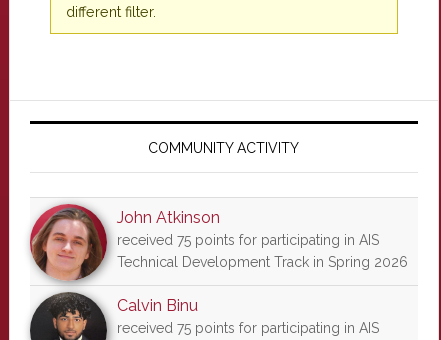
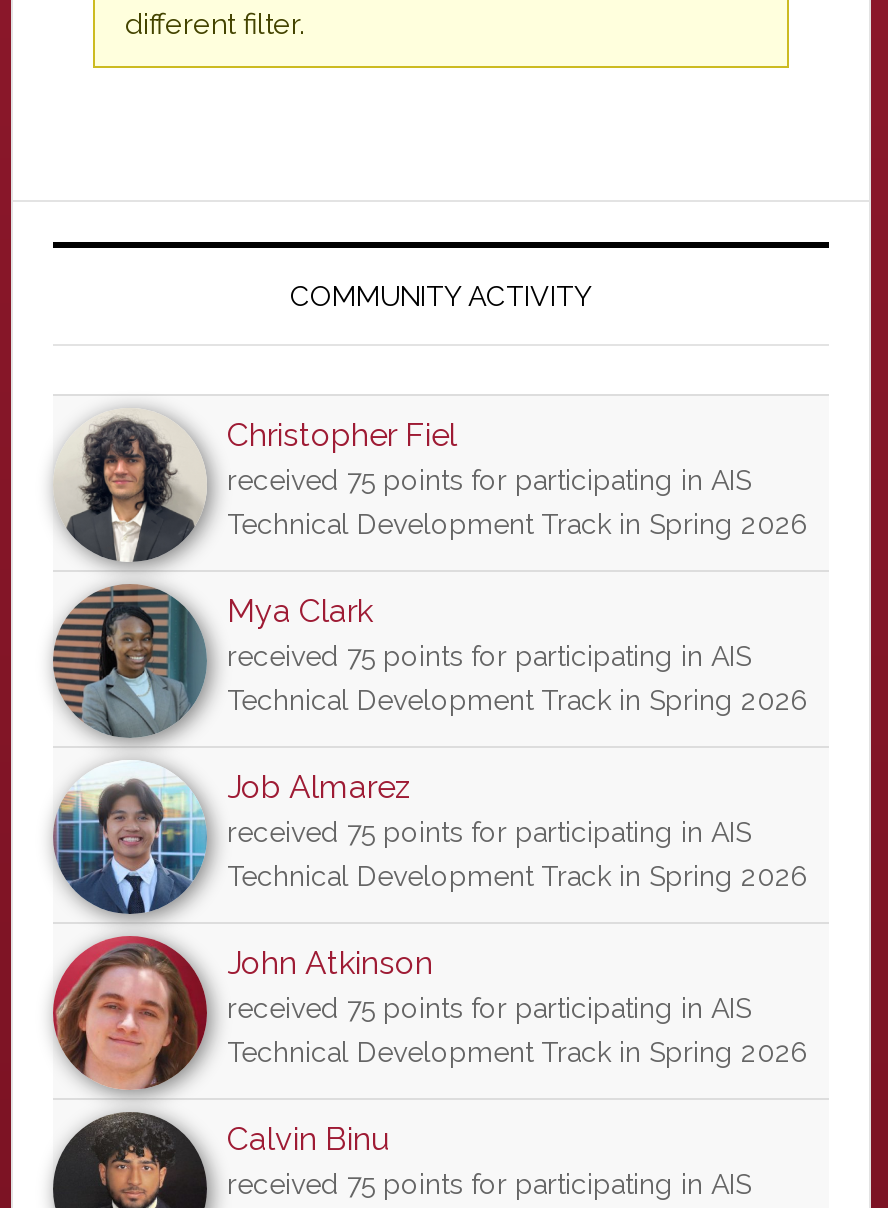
none -> [53,408,809,892] [image] | Christopher Fiel | received 75 points for participating in AIS | Technical Development Track in Spring 2026 | Mya Clark | received 75 points for participating in AIS | Technical Development Track in Spring 2026 | Job Almarez | received 75 points for participating in AIS | Technical Development Track in Spring 2026
none -> [53,584,199,924] [image]

